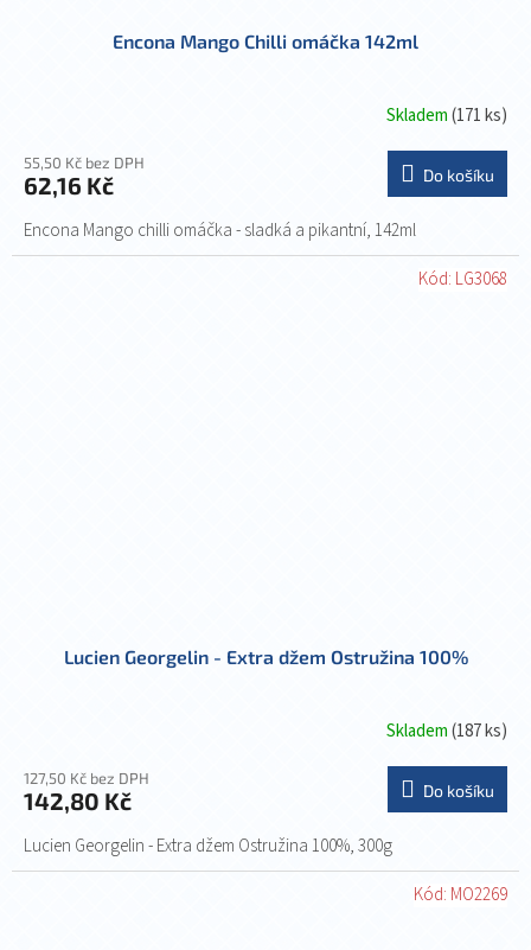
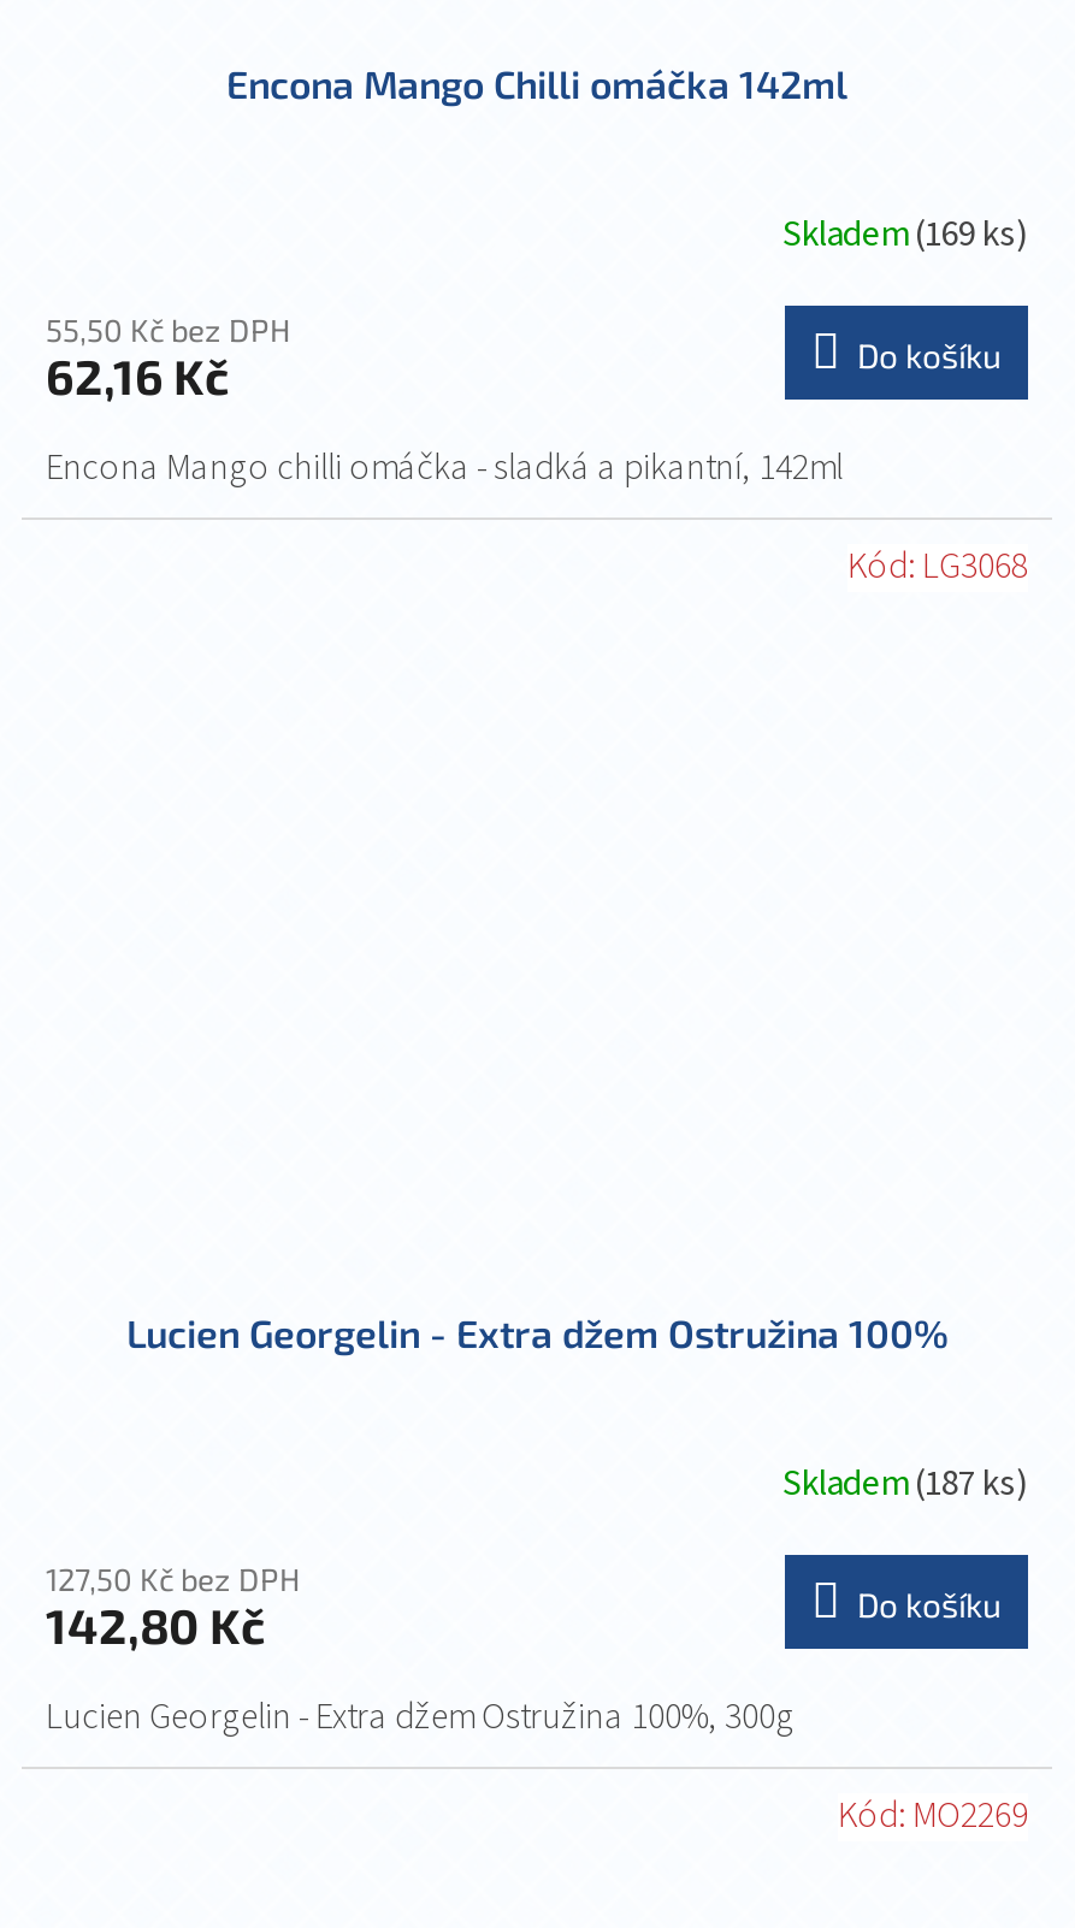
[386,103,507,128] Skladem(171 ks) -> [782,210,1028,260] Skladem(169 ks)

